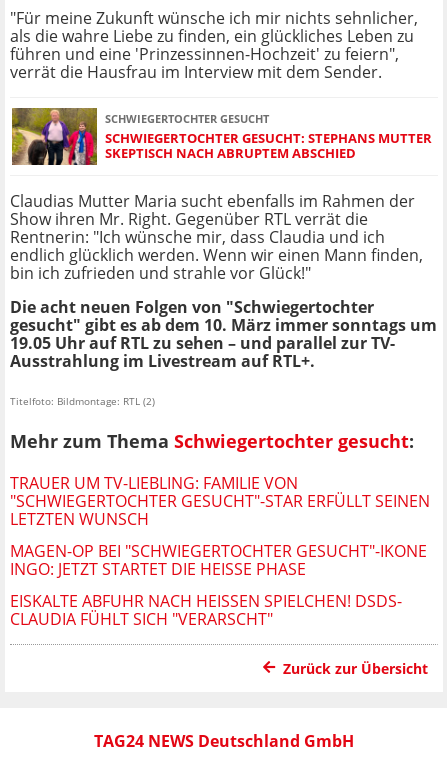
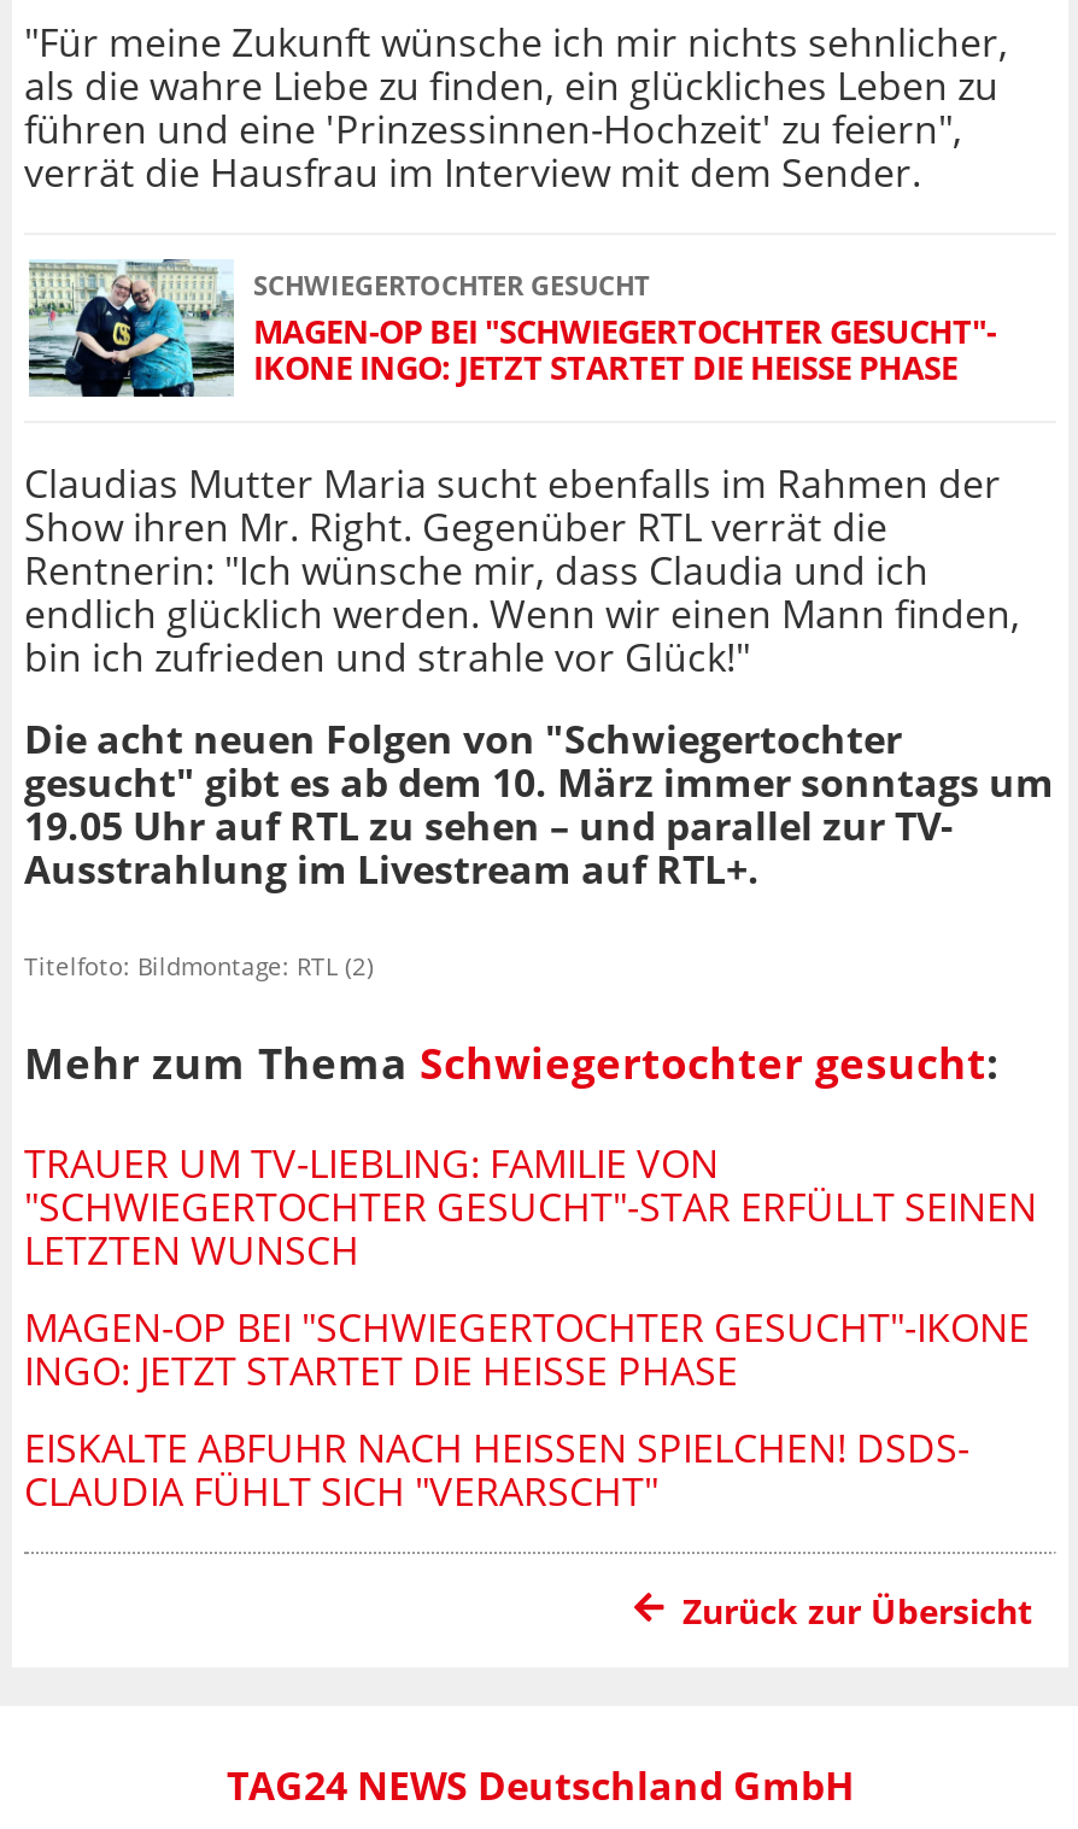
[11,107,432,166] [image] | SCHWIEGERTOCHTER GESUCHT: STEPHANS MUTTER | SKEPTISCH NACH ABRUPTEM ABSCHIED -> [27,257,996,399] [image] | MAGEN-OP BEI "SCHWIEGERTOCHTER GESUCHT"- | IKONE INGO: JETZT STARTET DIE HEISSE PHASE

